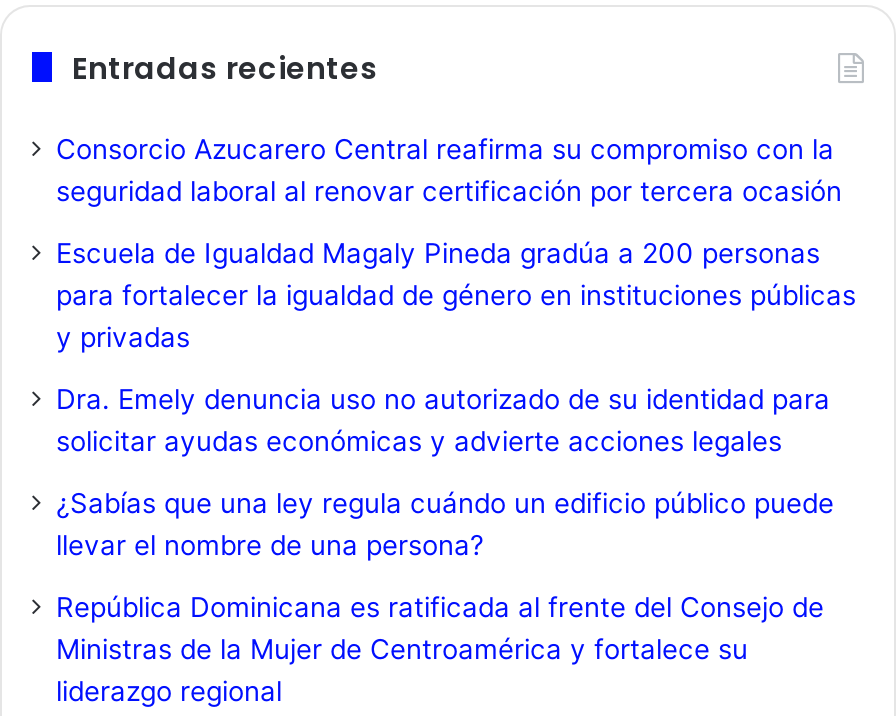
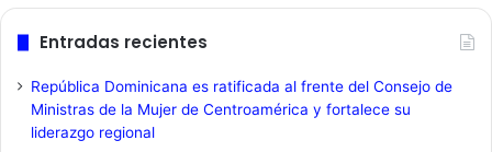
[56,133,856,561] Consorcio Azucarero Central reafirma su compromiso con la | seguridad laboral al renovar certificación por tercera ocasión | Escuela de Igualdad Magaly Pineda gradúa a 200 personas | para fortalecer la igualdad de género en instituciones públicas | y privadas | Dra. Emely denuncia uso no autorizado de su identidad para | solicitar ayudas económicas y advierte acciones legales | ¿Sabías que una ley regula cuándo un edificio público puede | llevar el nombre de una persona? -> none

